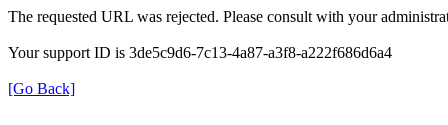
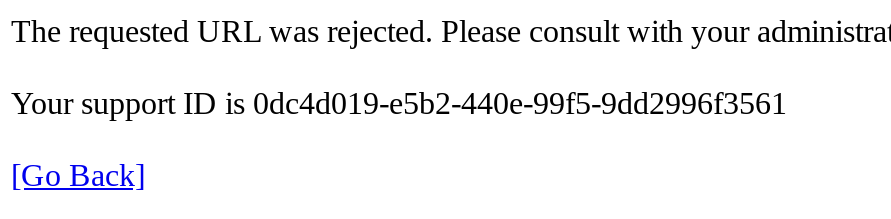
[8,44,392,61] Your support ID is 3de5c9d6-7c13-4a87-a3f8-a222f686d6a4 -> [11,86,787,120] Your support ID is 0dc4d019-e5b2-440e-99f5-9dd2996f3561

